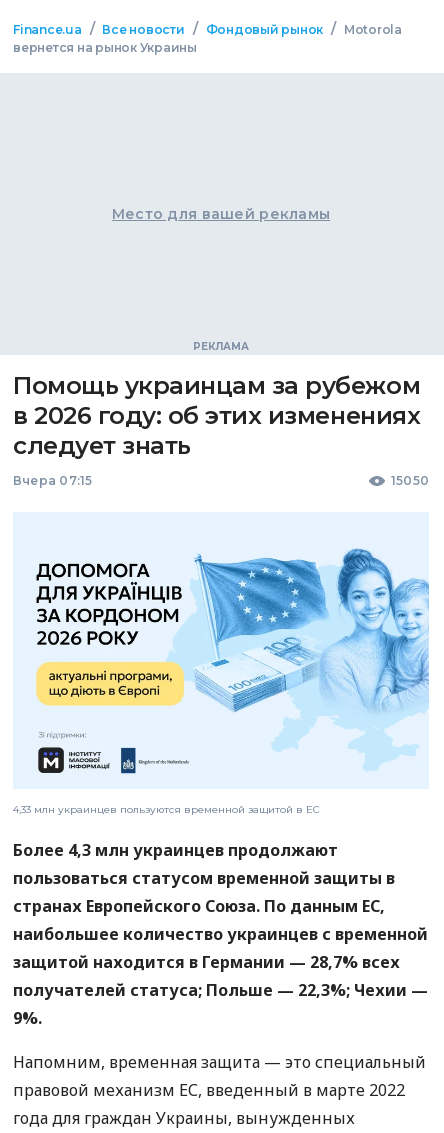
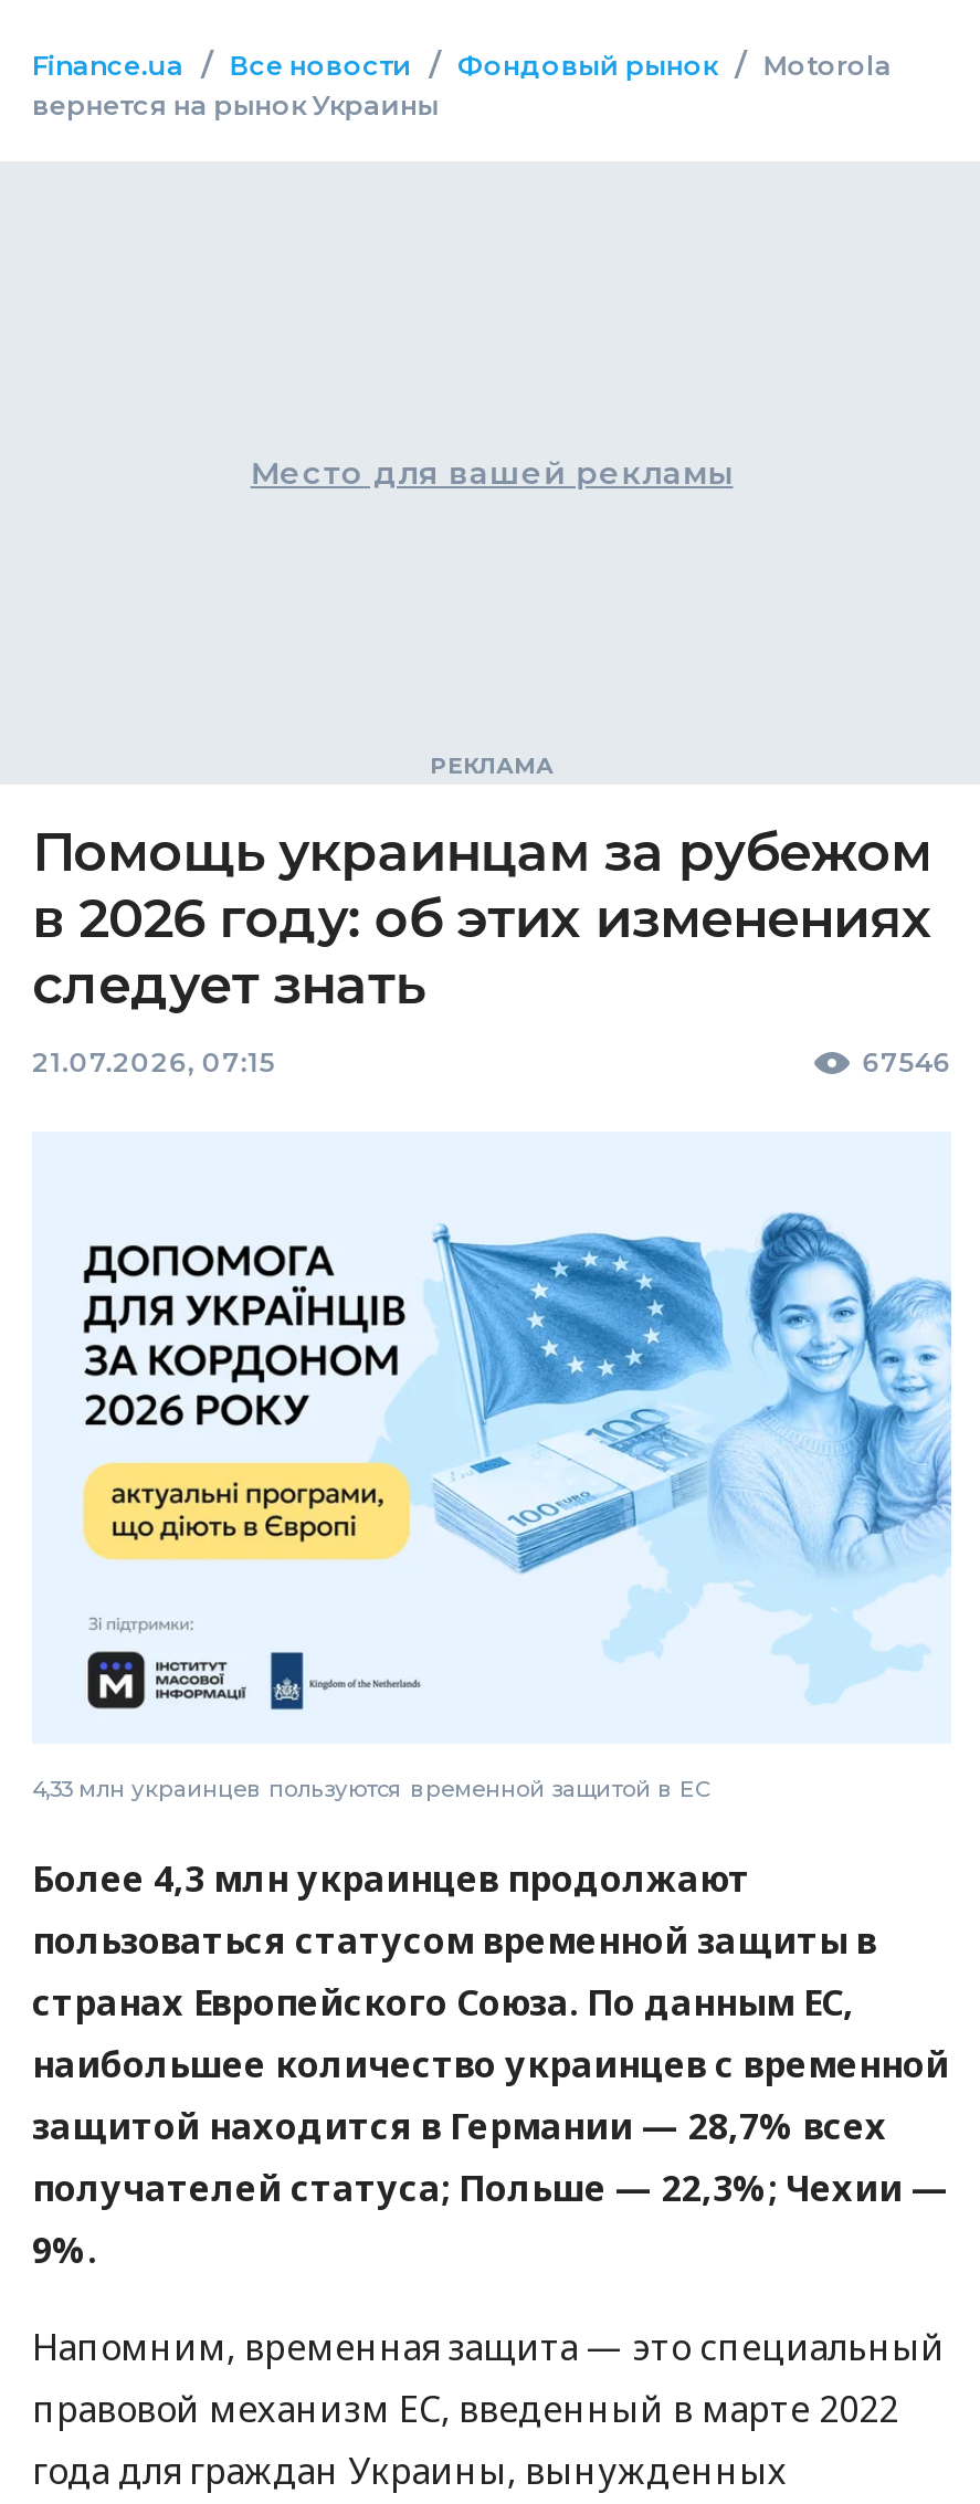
[13,473,429,488] Вчера 07:15 | 15050 -> [32,1045,951,1079] 21.07.2026, 07:15 | 67546

